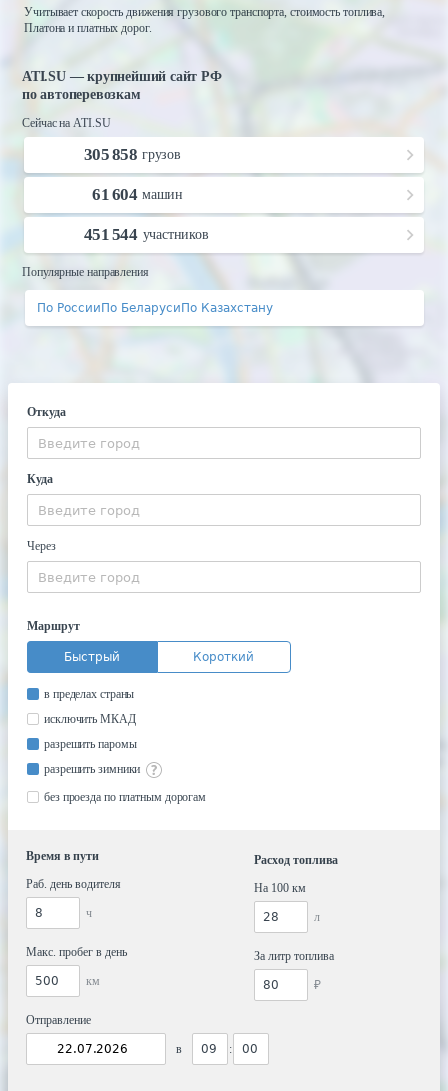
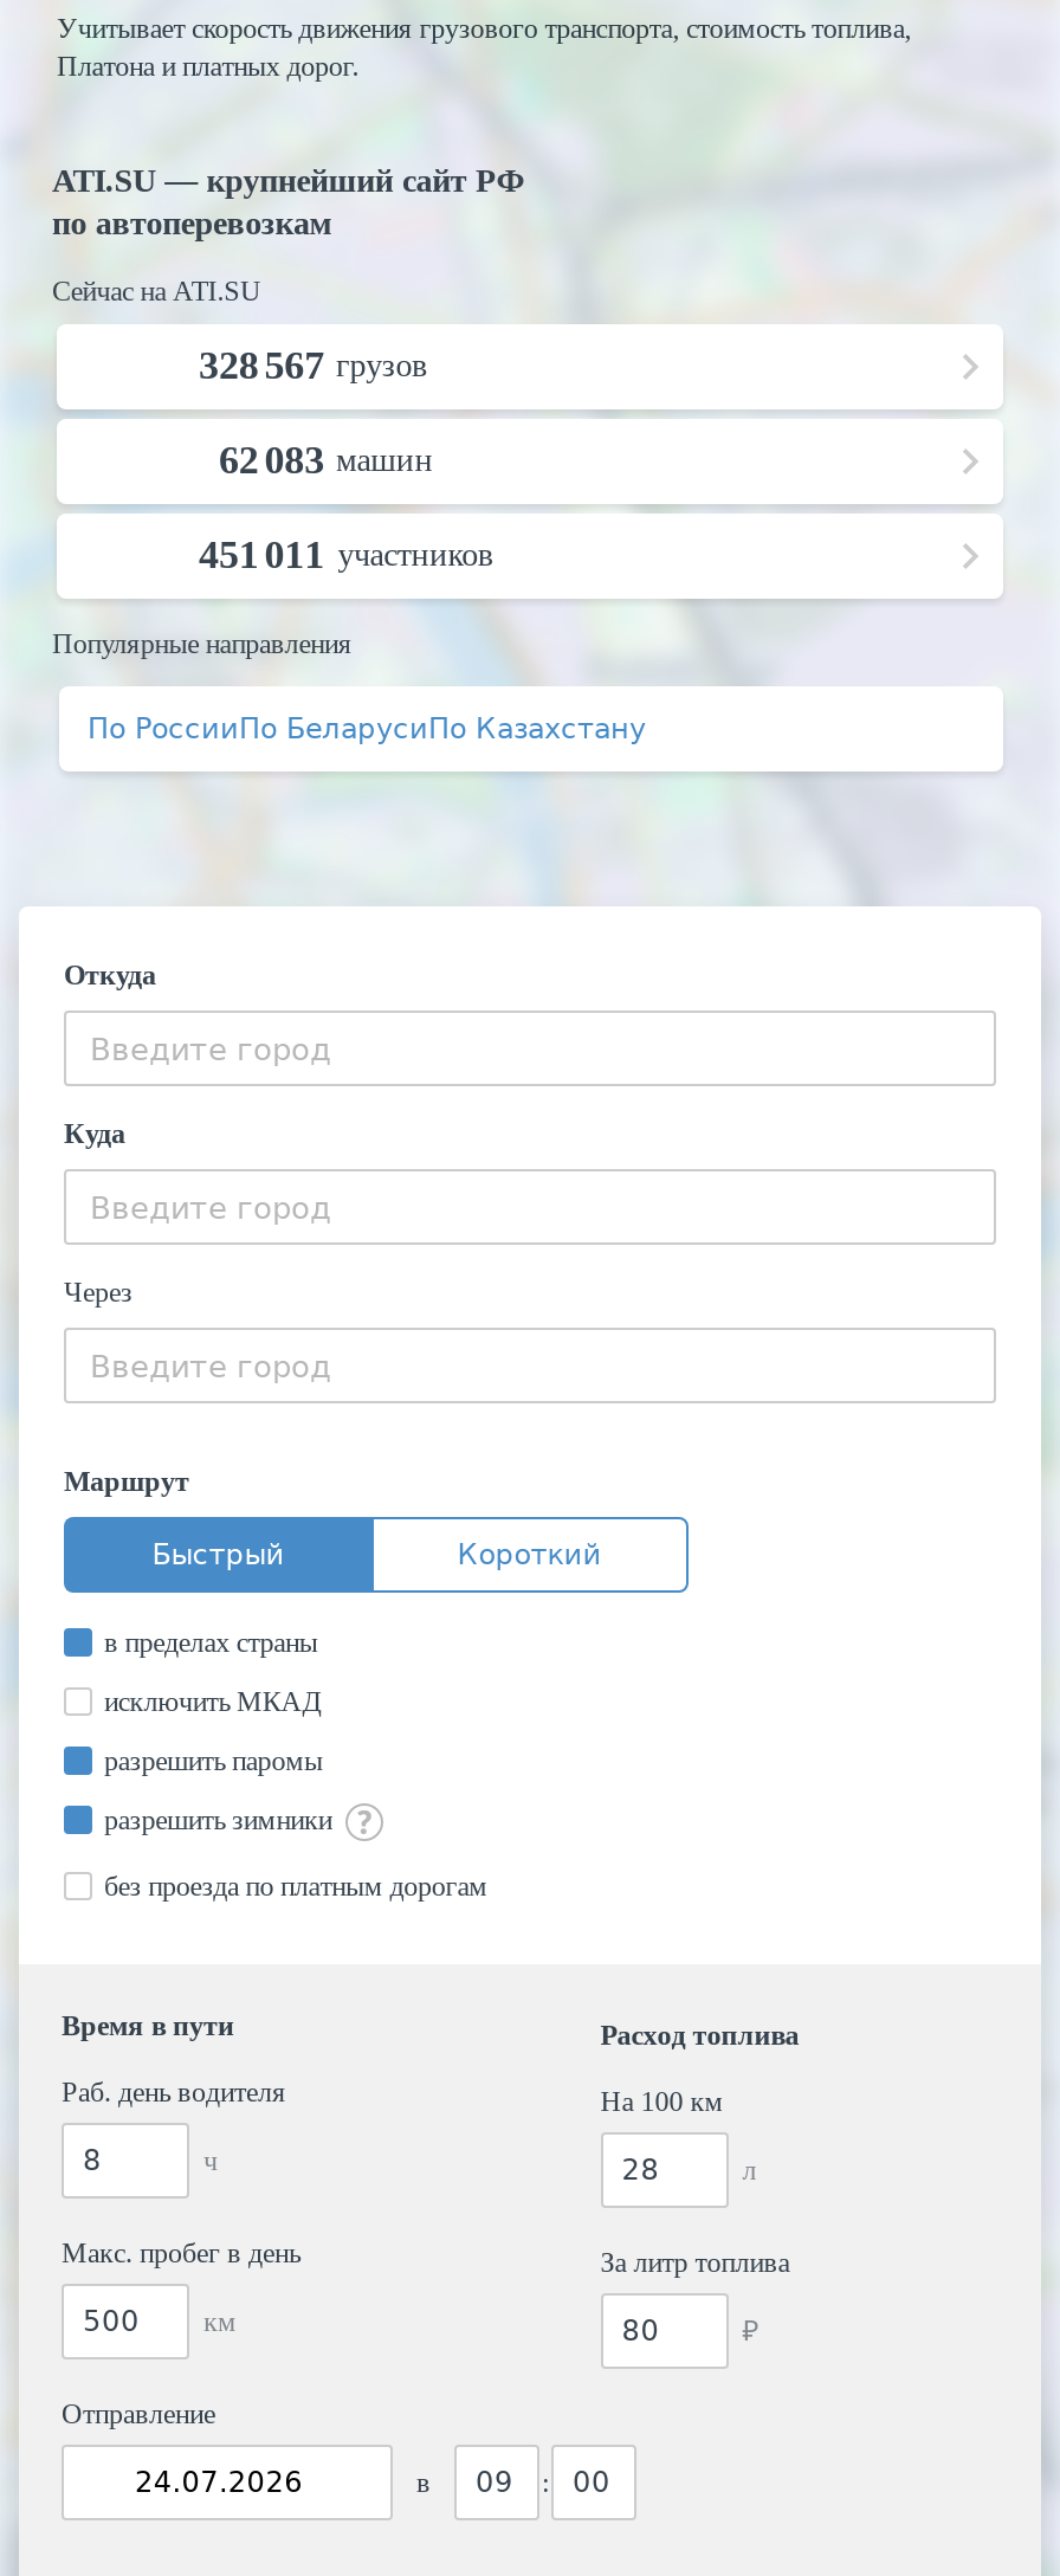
[84,145,181,164] 305 858 грузов -> [199,343,428,388] 328 567 грузов
[92,185,183,204] 61 604 машин -> [219,438,433,483] 62 083 машин
[84,225,209,244] 451 544 участников -> [199,532,494,577] 451 011 участников

